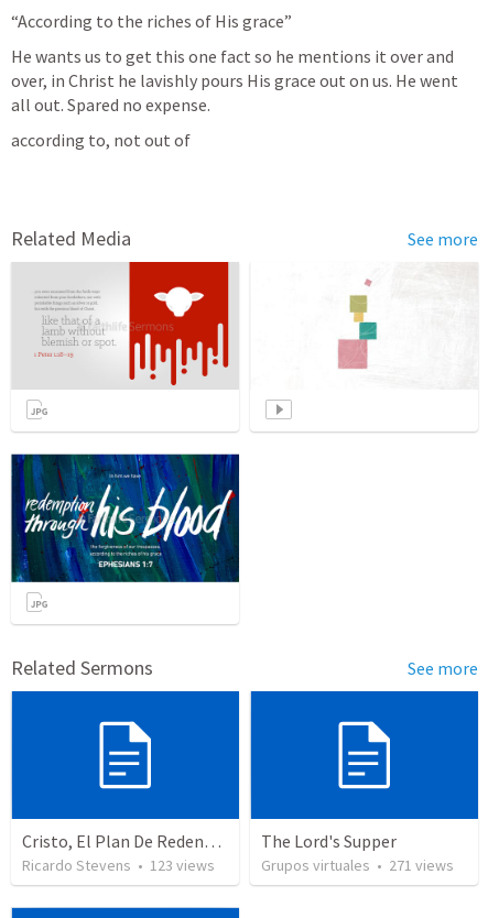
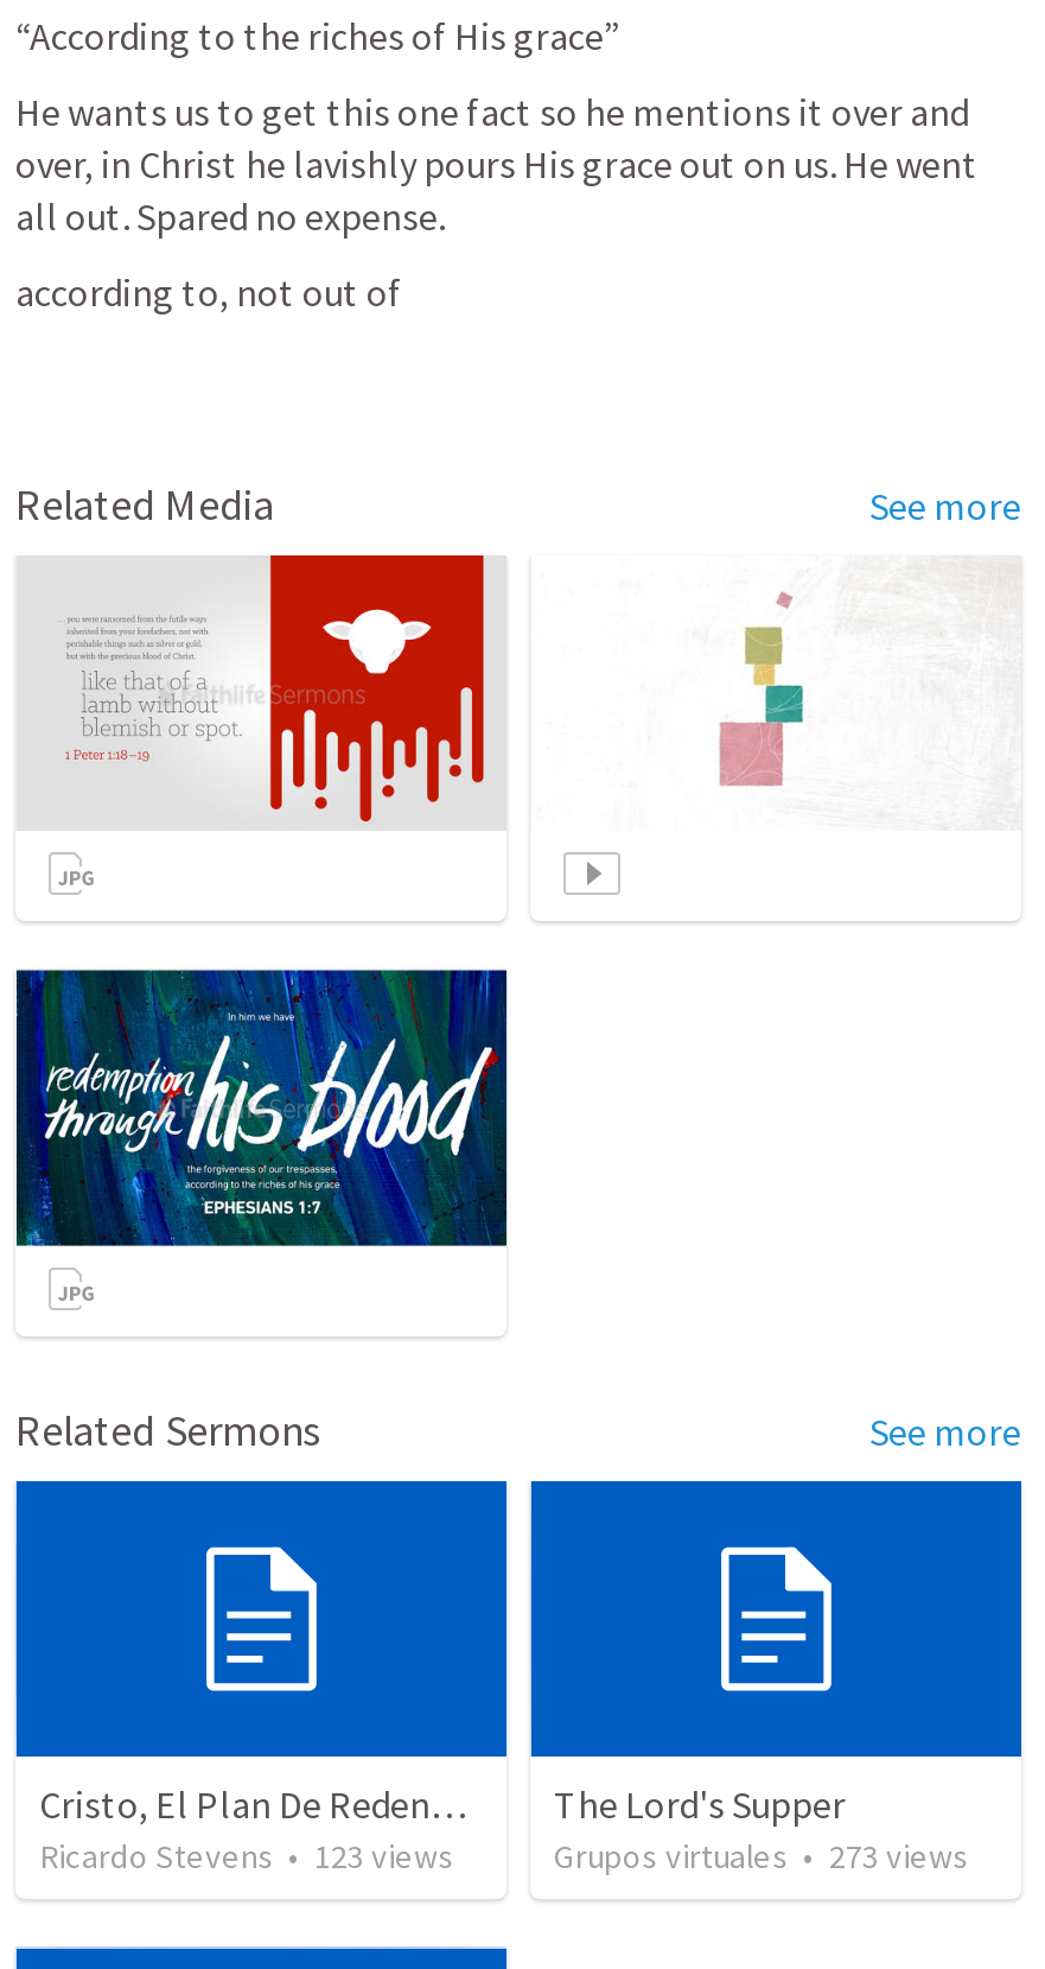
[261,856,454,875] Grupos virtuales • 271 views -> [554,1836,969,1878] Grupos virtuales • 273 views

